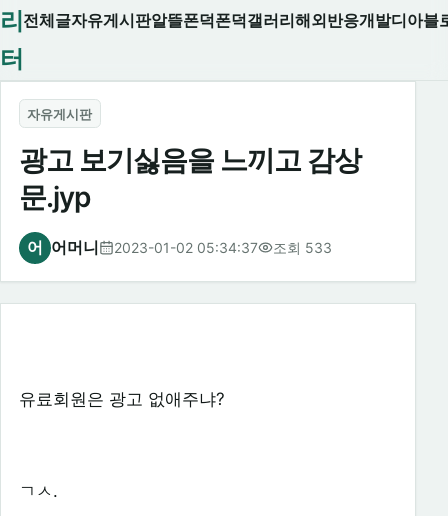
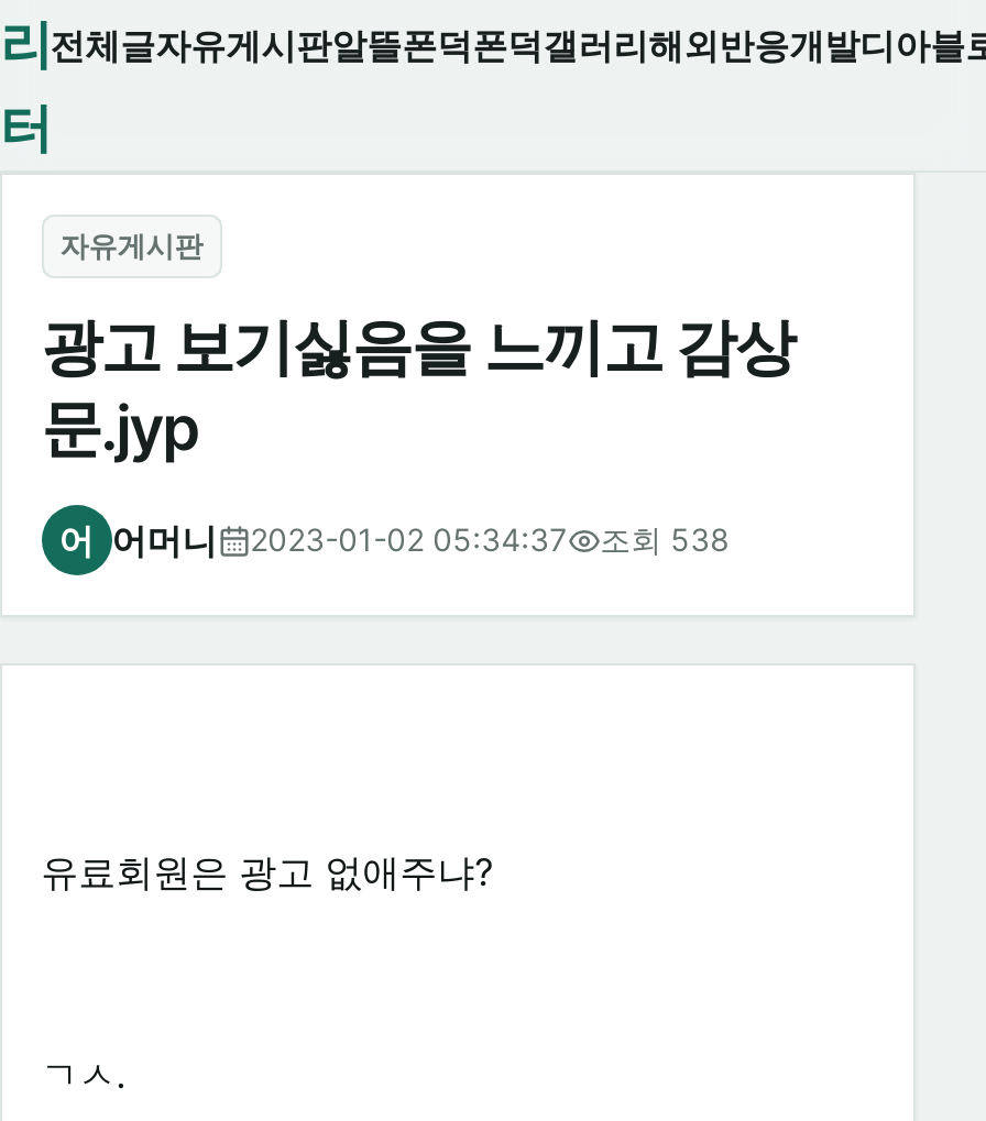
[27,237,332,257] 어 어머니 2023-01-02 05:34:37 조회 533 -> [59,517,730,561] 어 어머니 2023-01-02 05:34:37 조회 538

